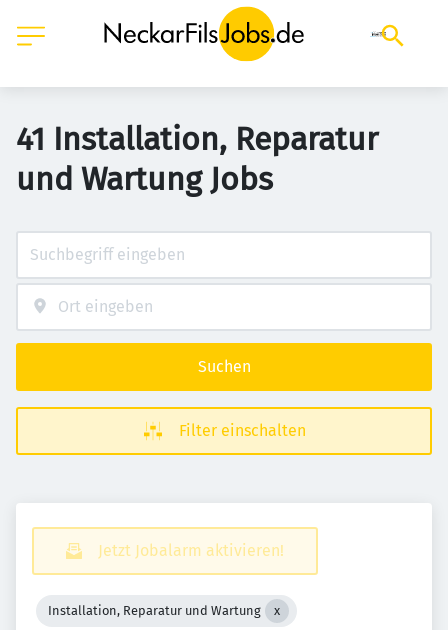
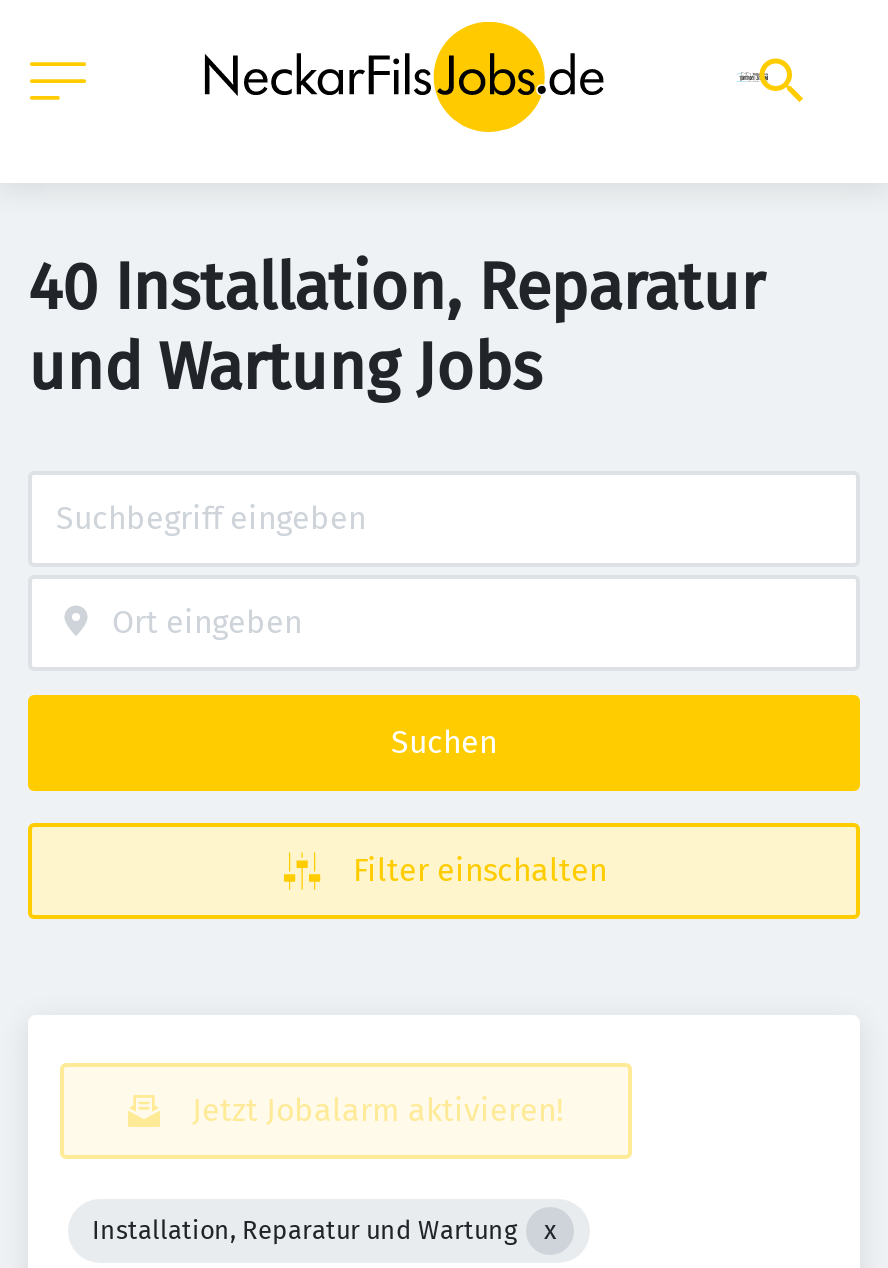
[16,120,378,158] 41 Installation, Reparatur -> [28,249,764,325] 40 Installation, Reparatur

